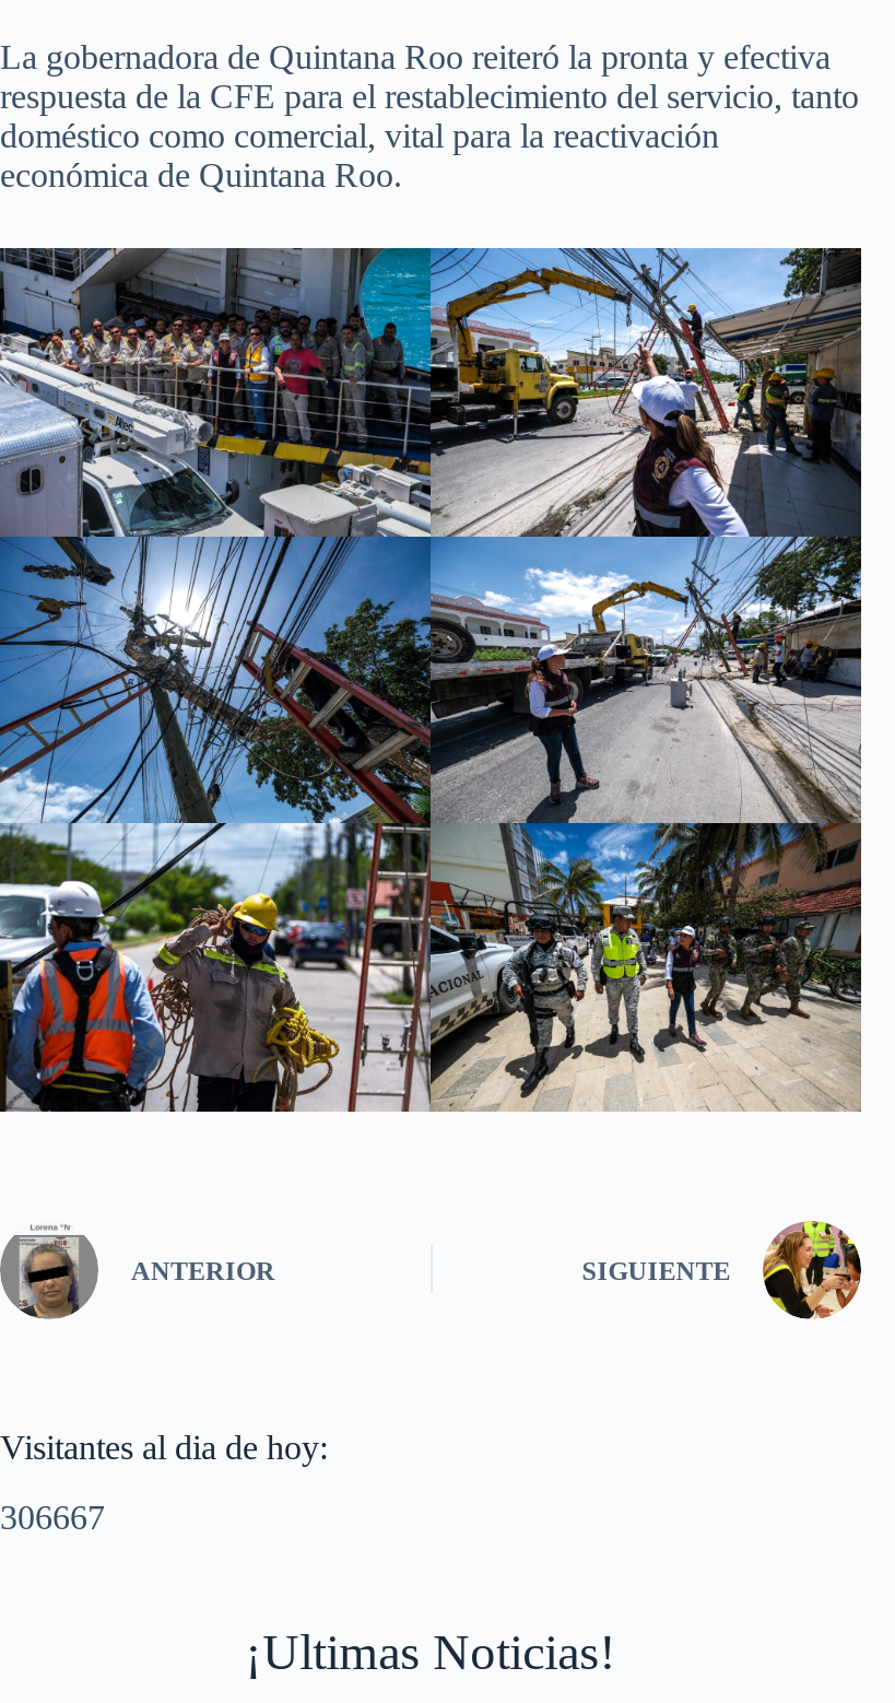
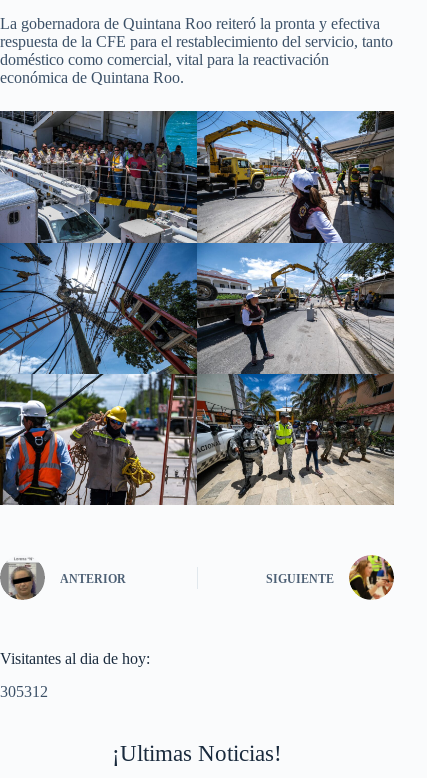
[0,1499,105,1537] 306667 -> [0,683,48,700] 305312

